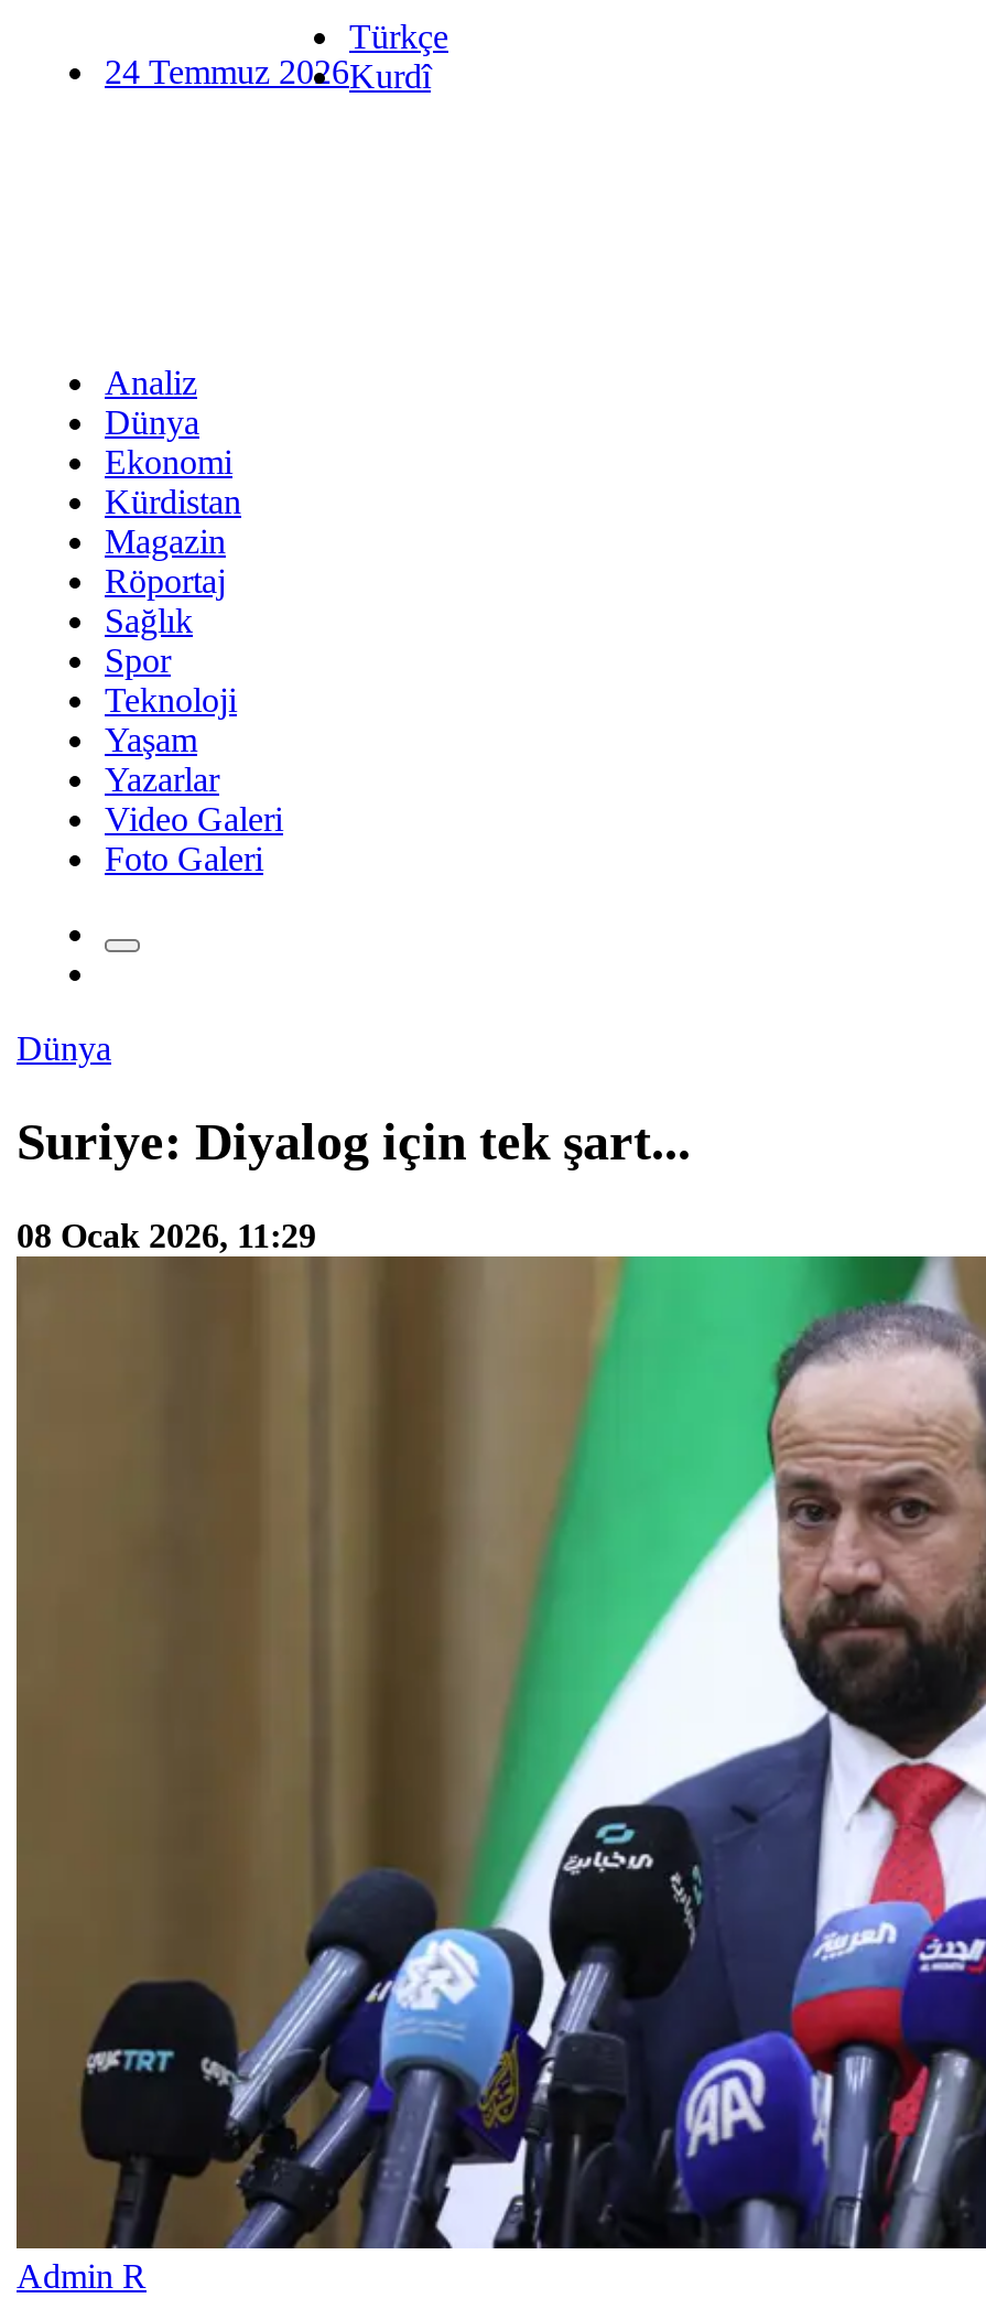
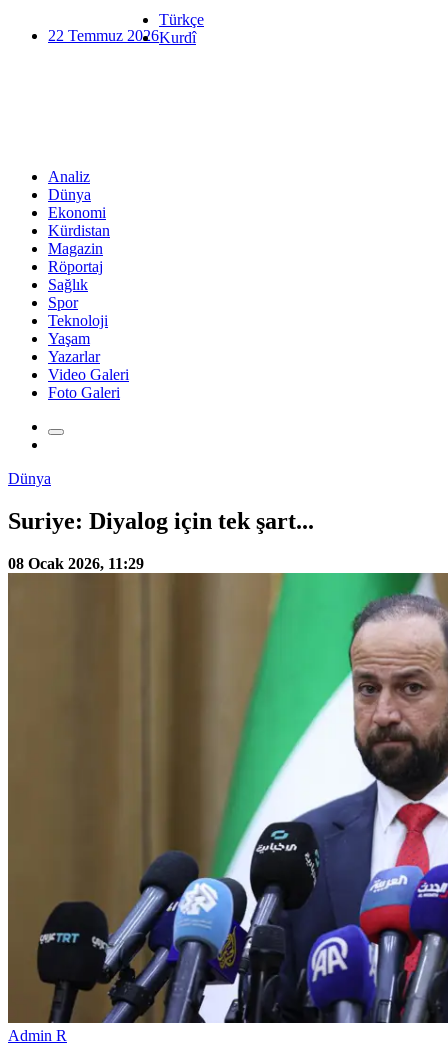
[105,53,431,95] 24 Temmuz 2026 Kurdî -> [48,27,196,46] 22 Temmuz 2026 Kurdî

